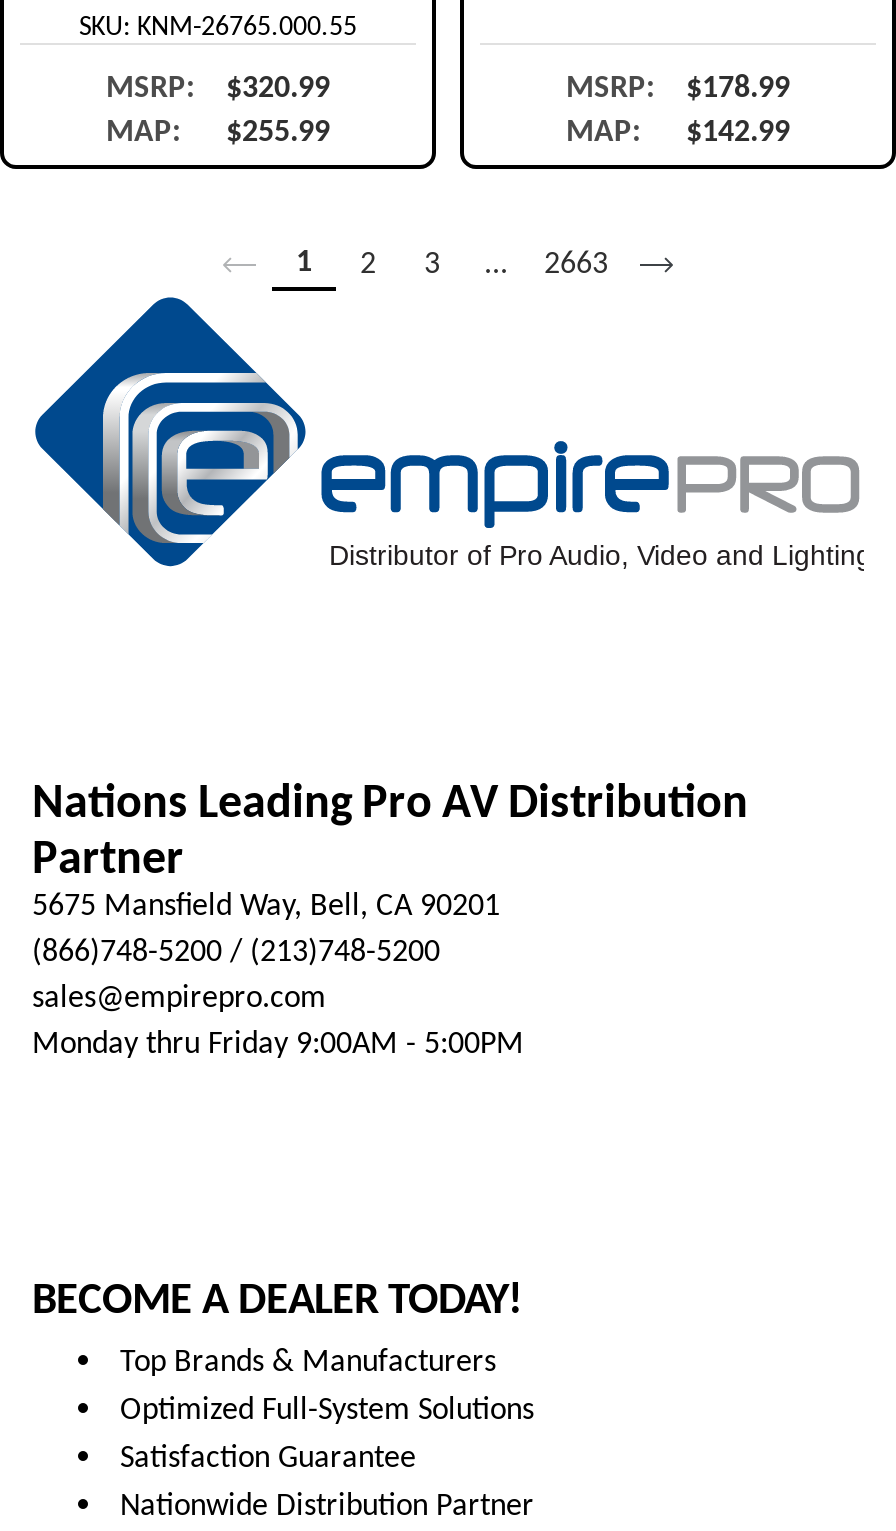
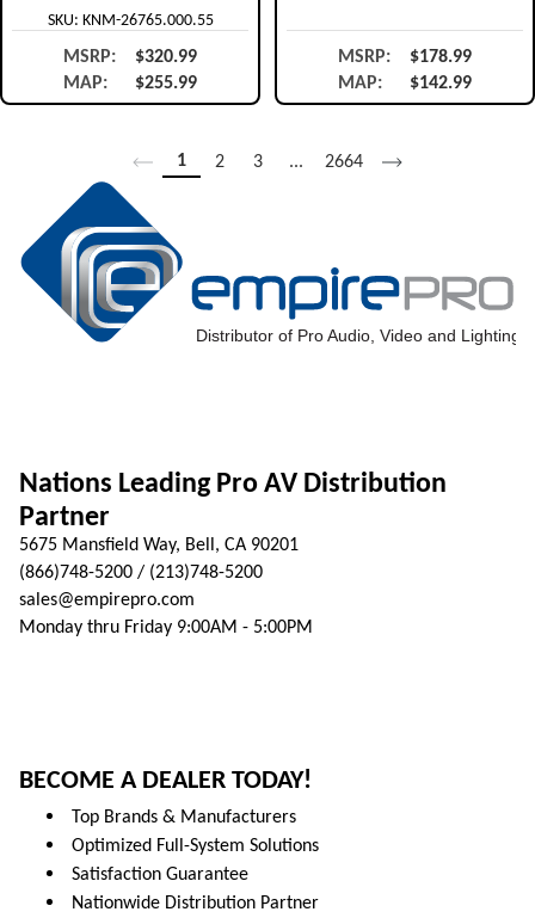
[544,243,608,281] 2663 -> [325,149,363,172] 2664

